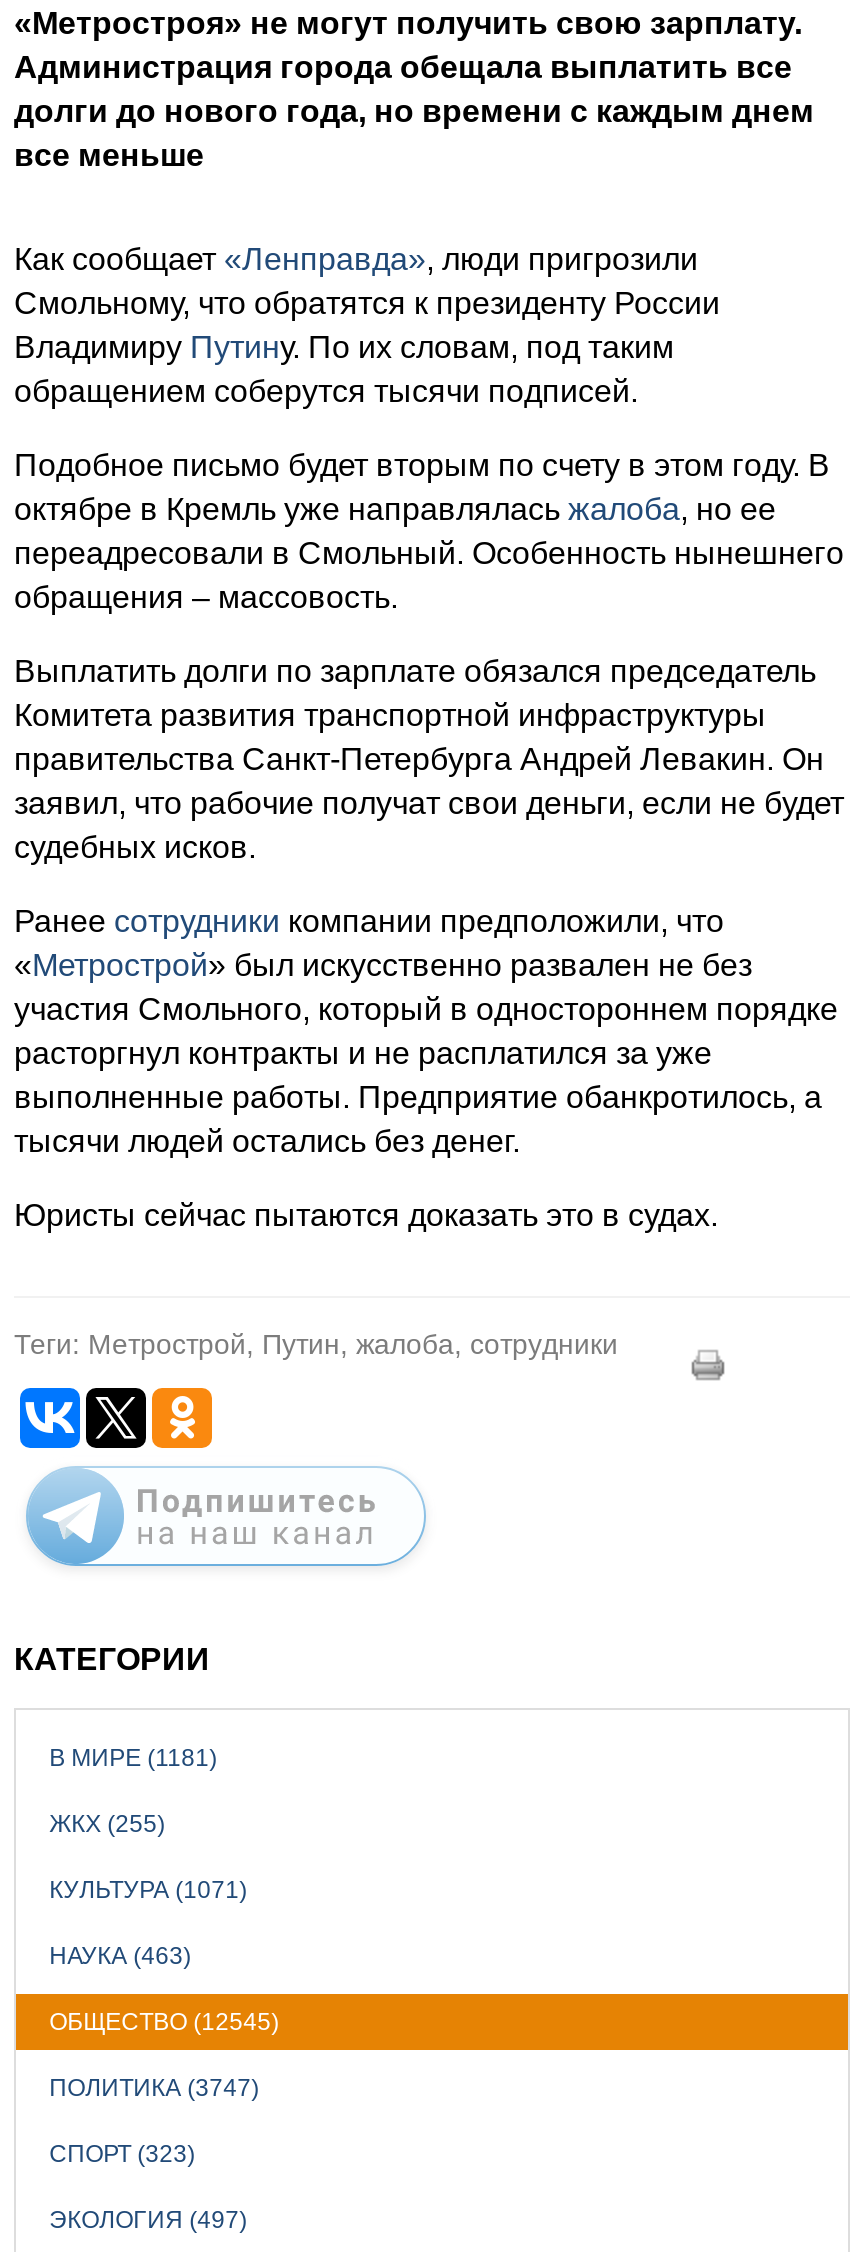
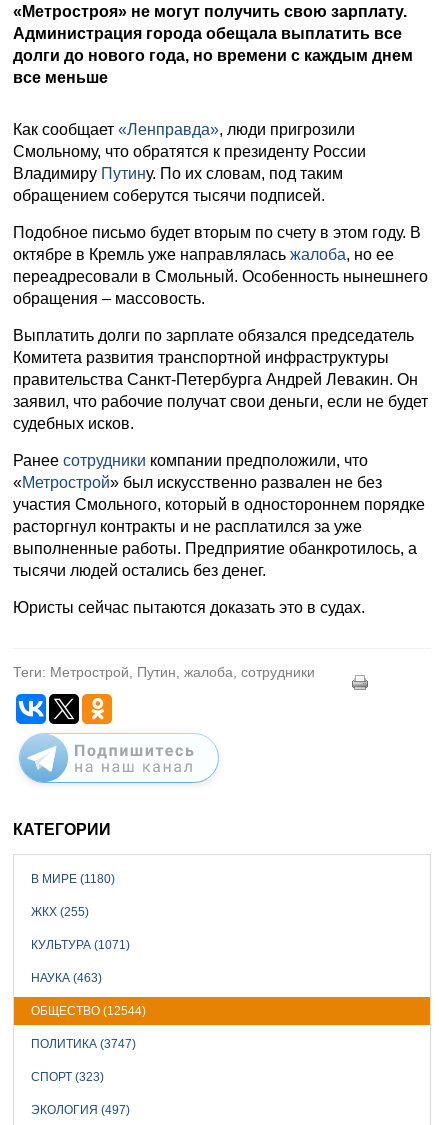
[49,1743,217,1771] В МИРЕ (1181) -> [31,871,115,885] В МИРЕ (1180)
[49,2007,279,2035] ОБЩЕСТВО (12545) -> [31,1003,146,1017] ОБЩЕСТВО (12544)

